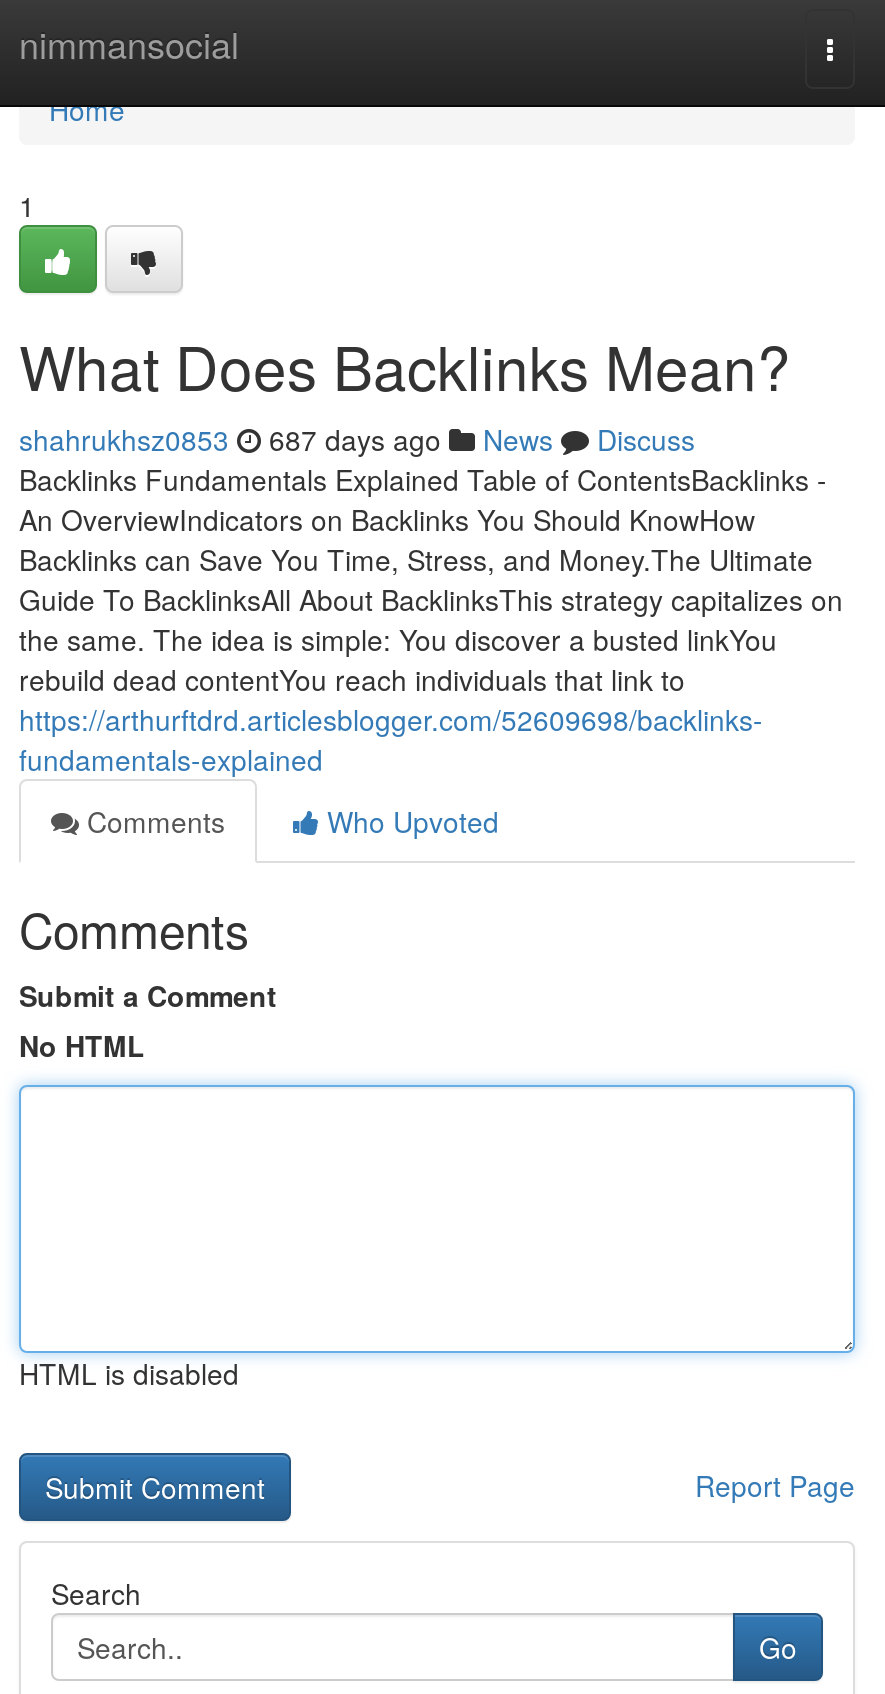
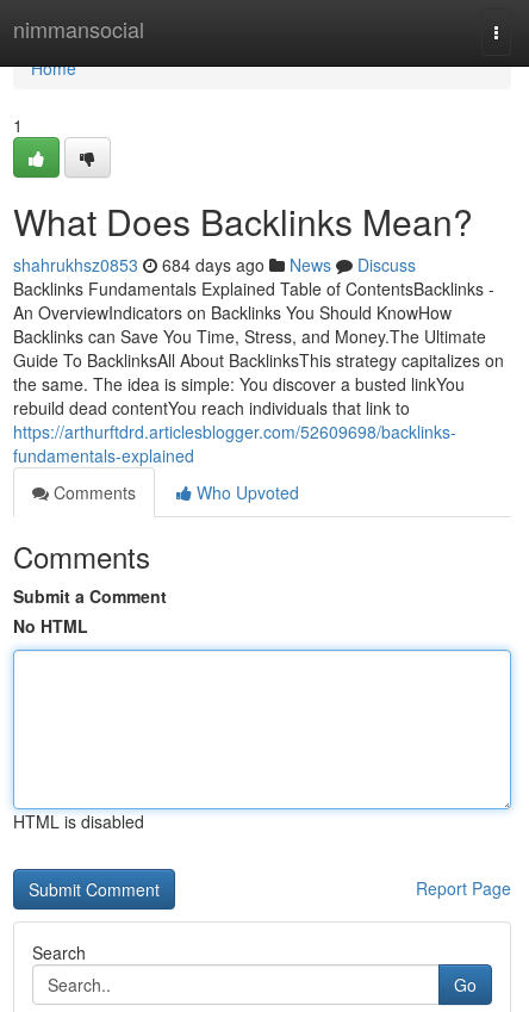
[19,419,695,459] shahrukhsz0853 687 days ago News Discuss -> [13,253,416,277] shahrukhsz0853 684 days ago News Discuss

